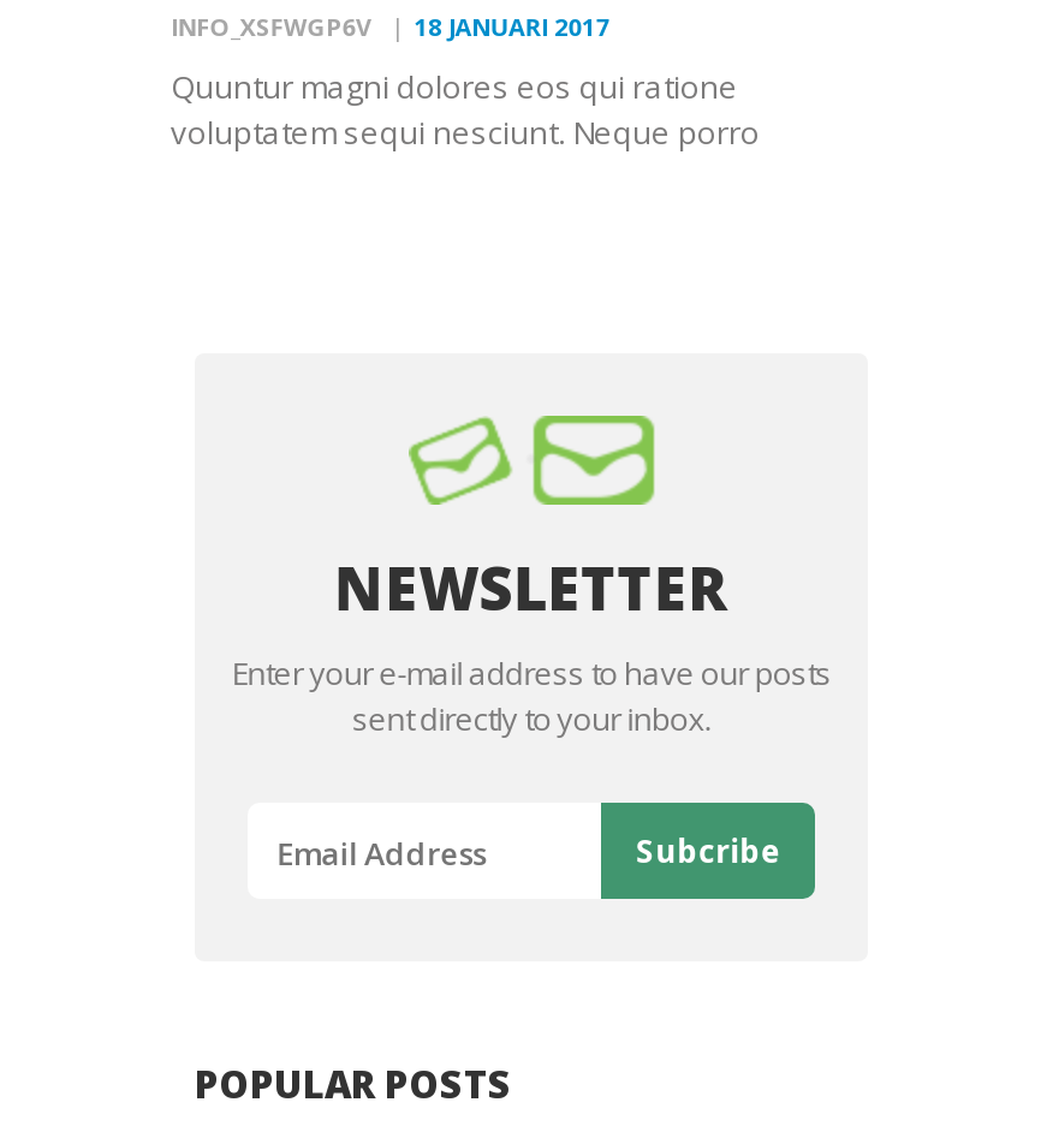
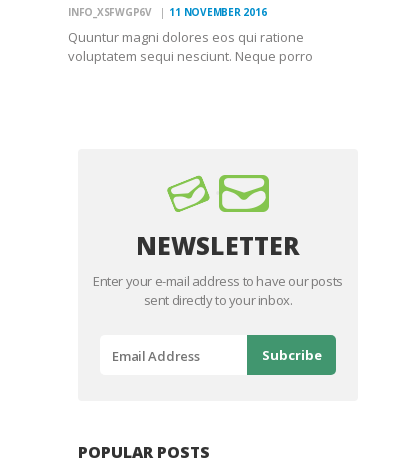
[171,11,609,44] INFO_XSFWGP6V 18 JANUARI 2017 -> [68,5,266,19] INFO_XSFWGP6V 11 NOVEMBER 2016

